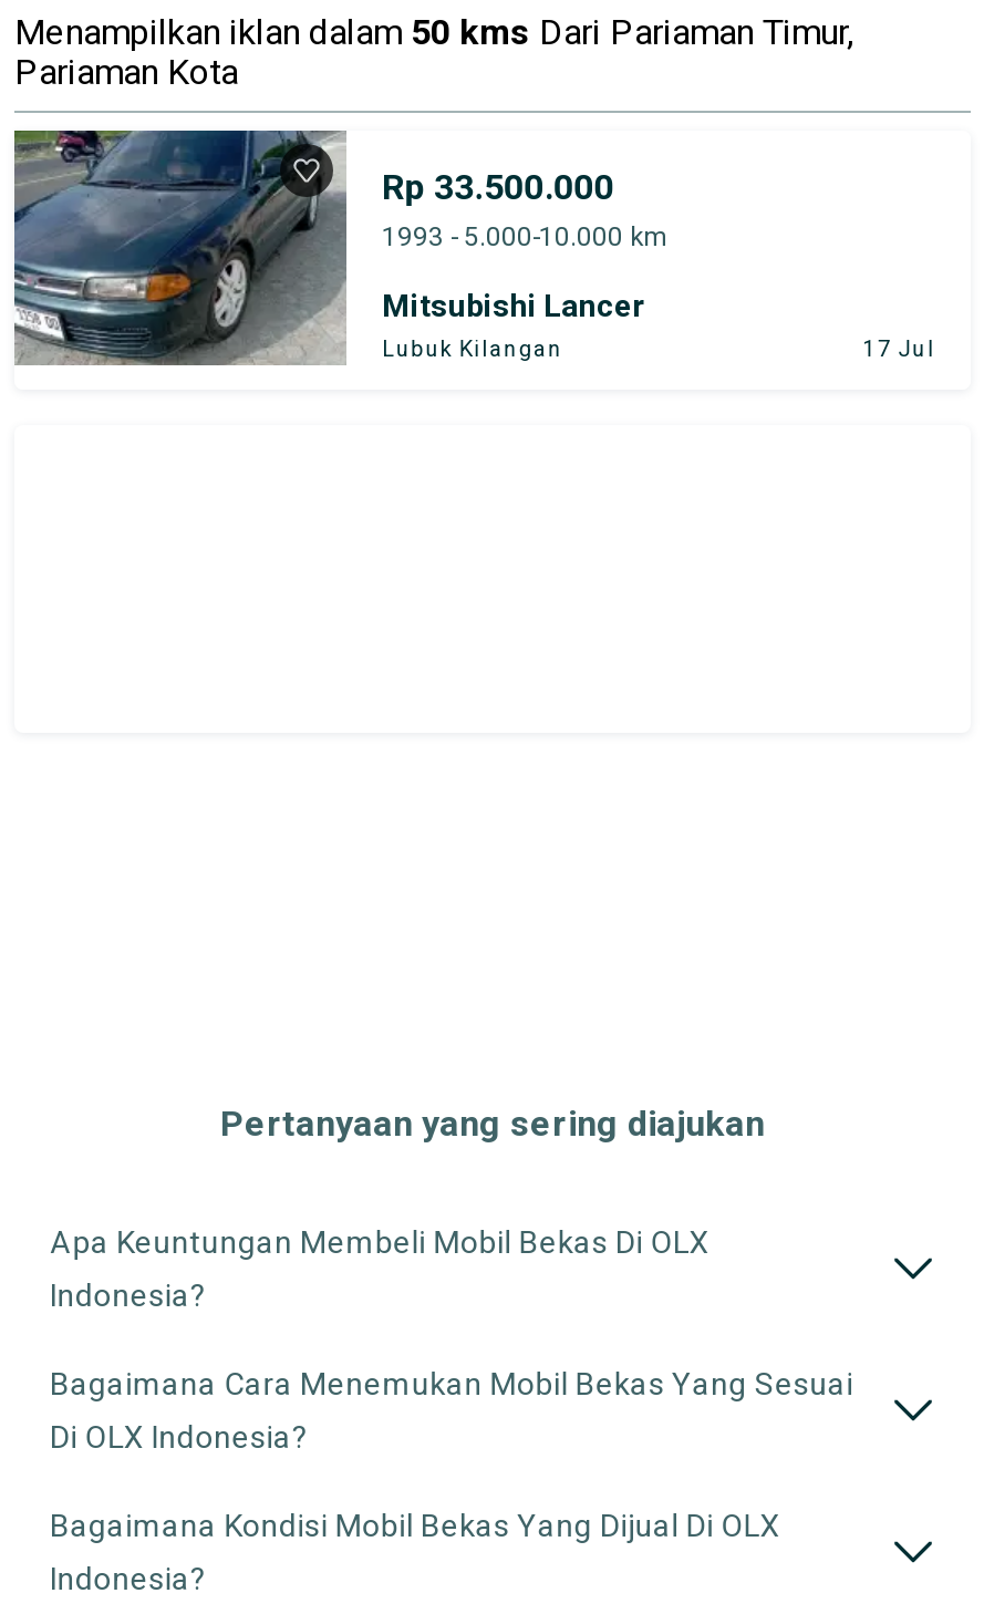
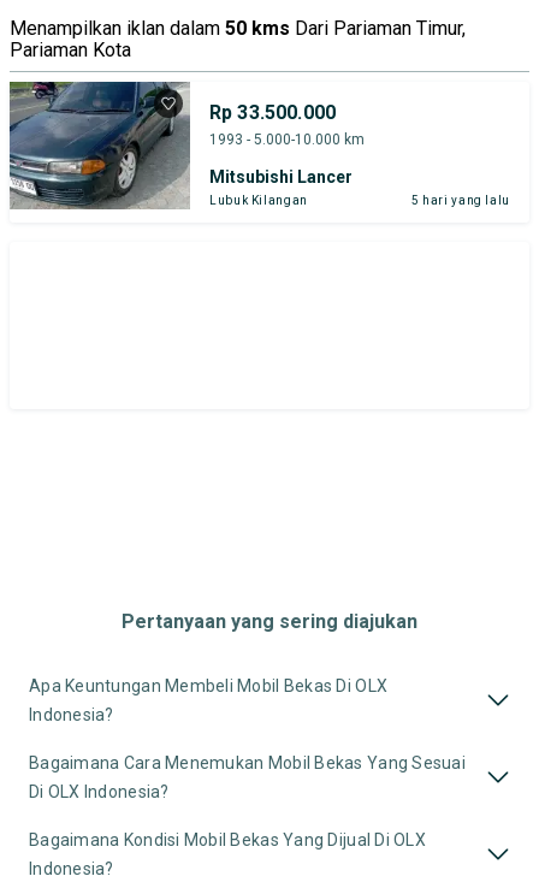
[863,336,935,360] 17 Jul -> [411,193,510,206] 5 hari yang lalu

